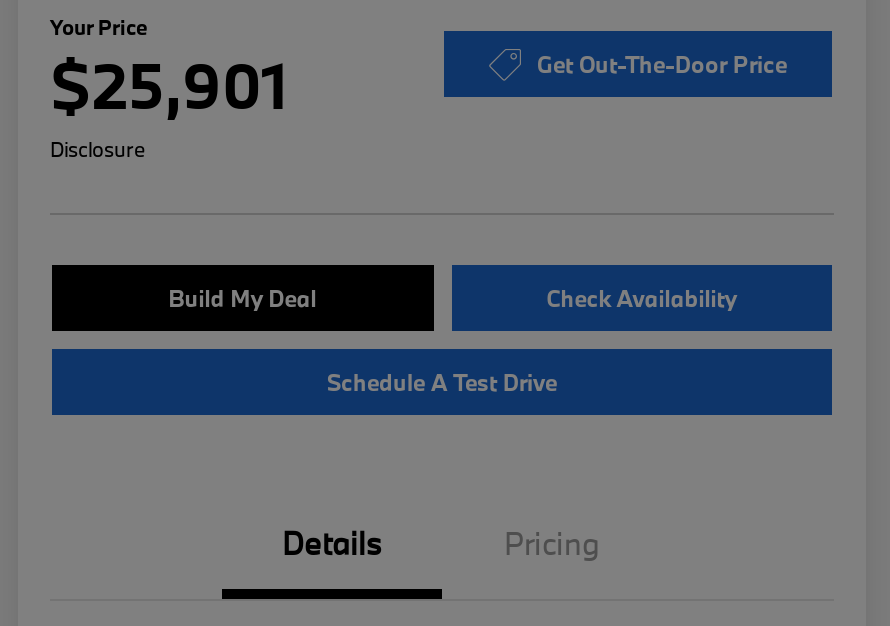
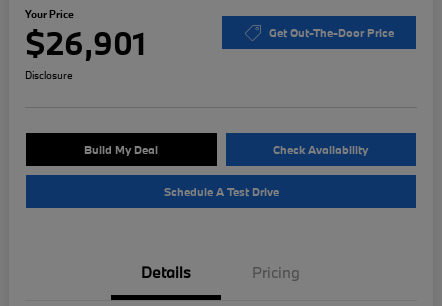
[50,45,288,125] $25,901 -> [25,23,146,63] $26,901

